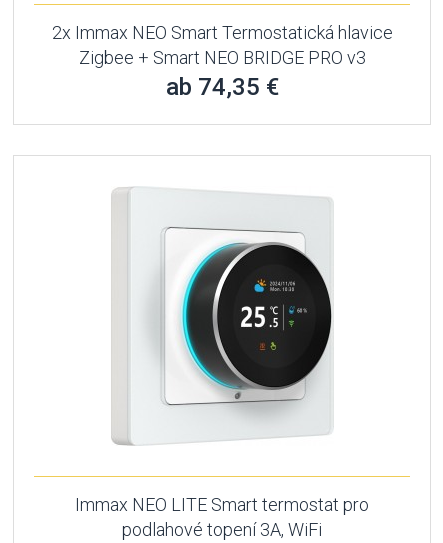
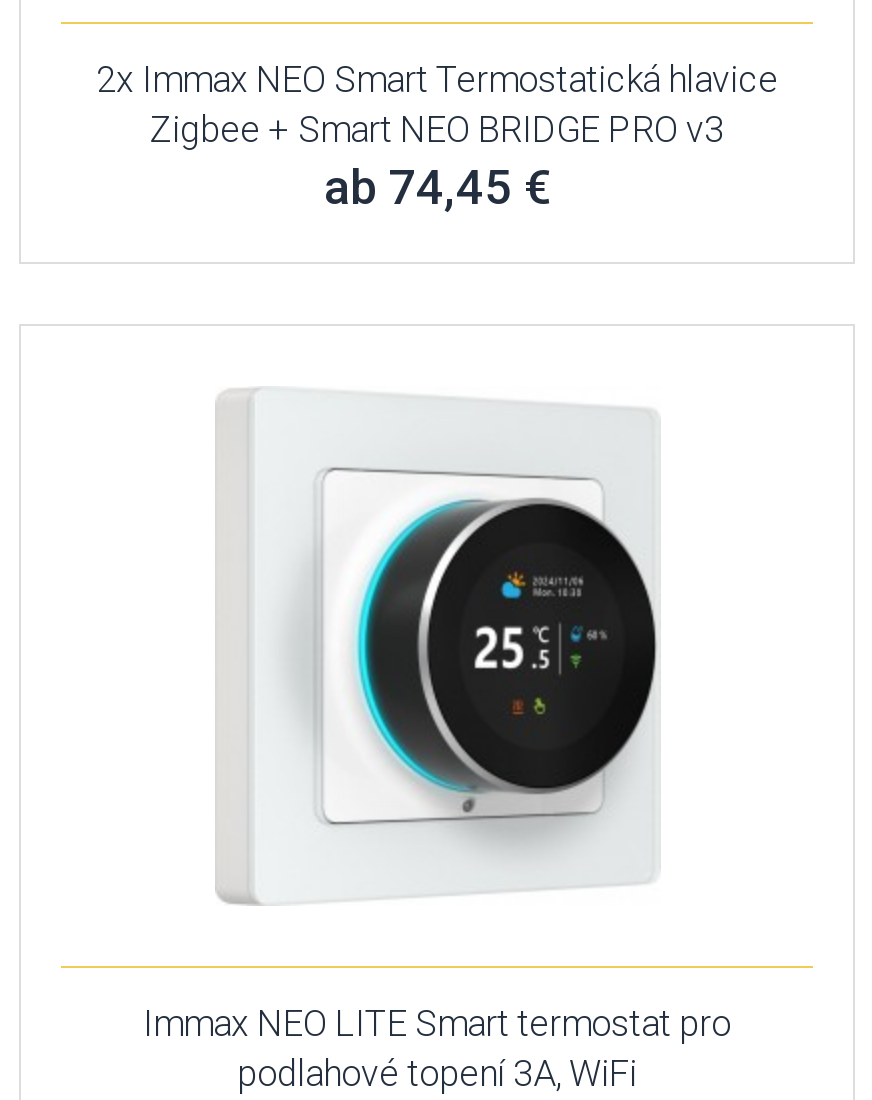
[165,73,278,101] ab 74,35 € -> [324,160,550,216] ab 74,45 €

